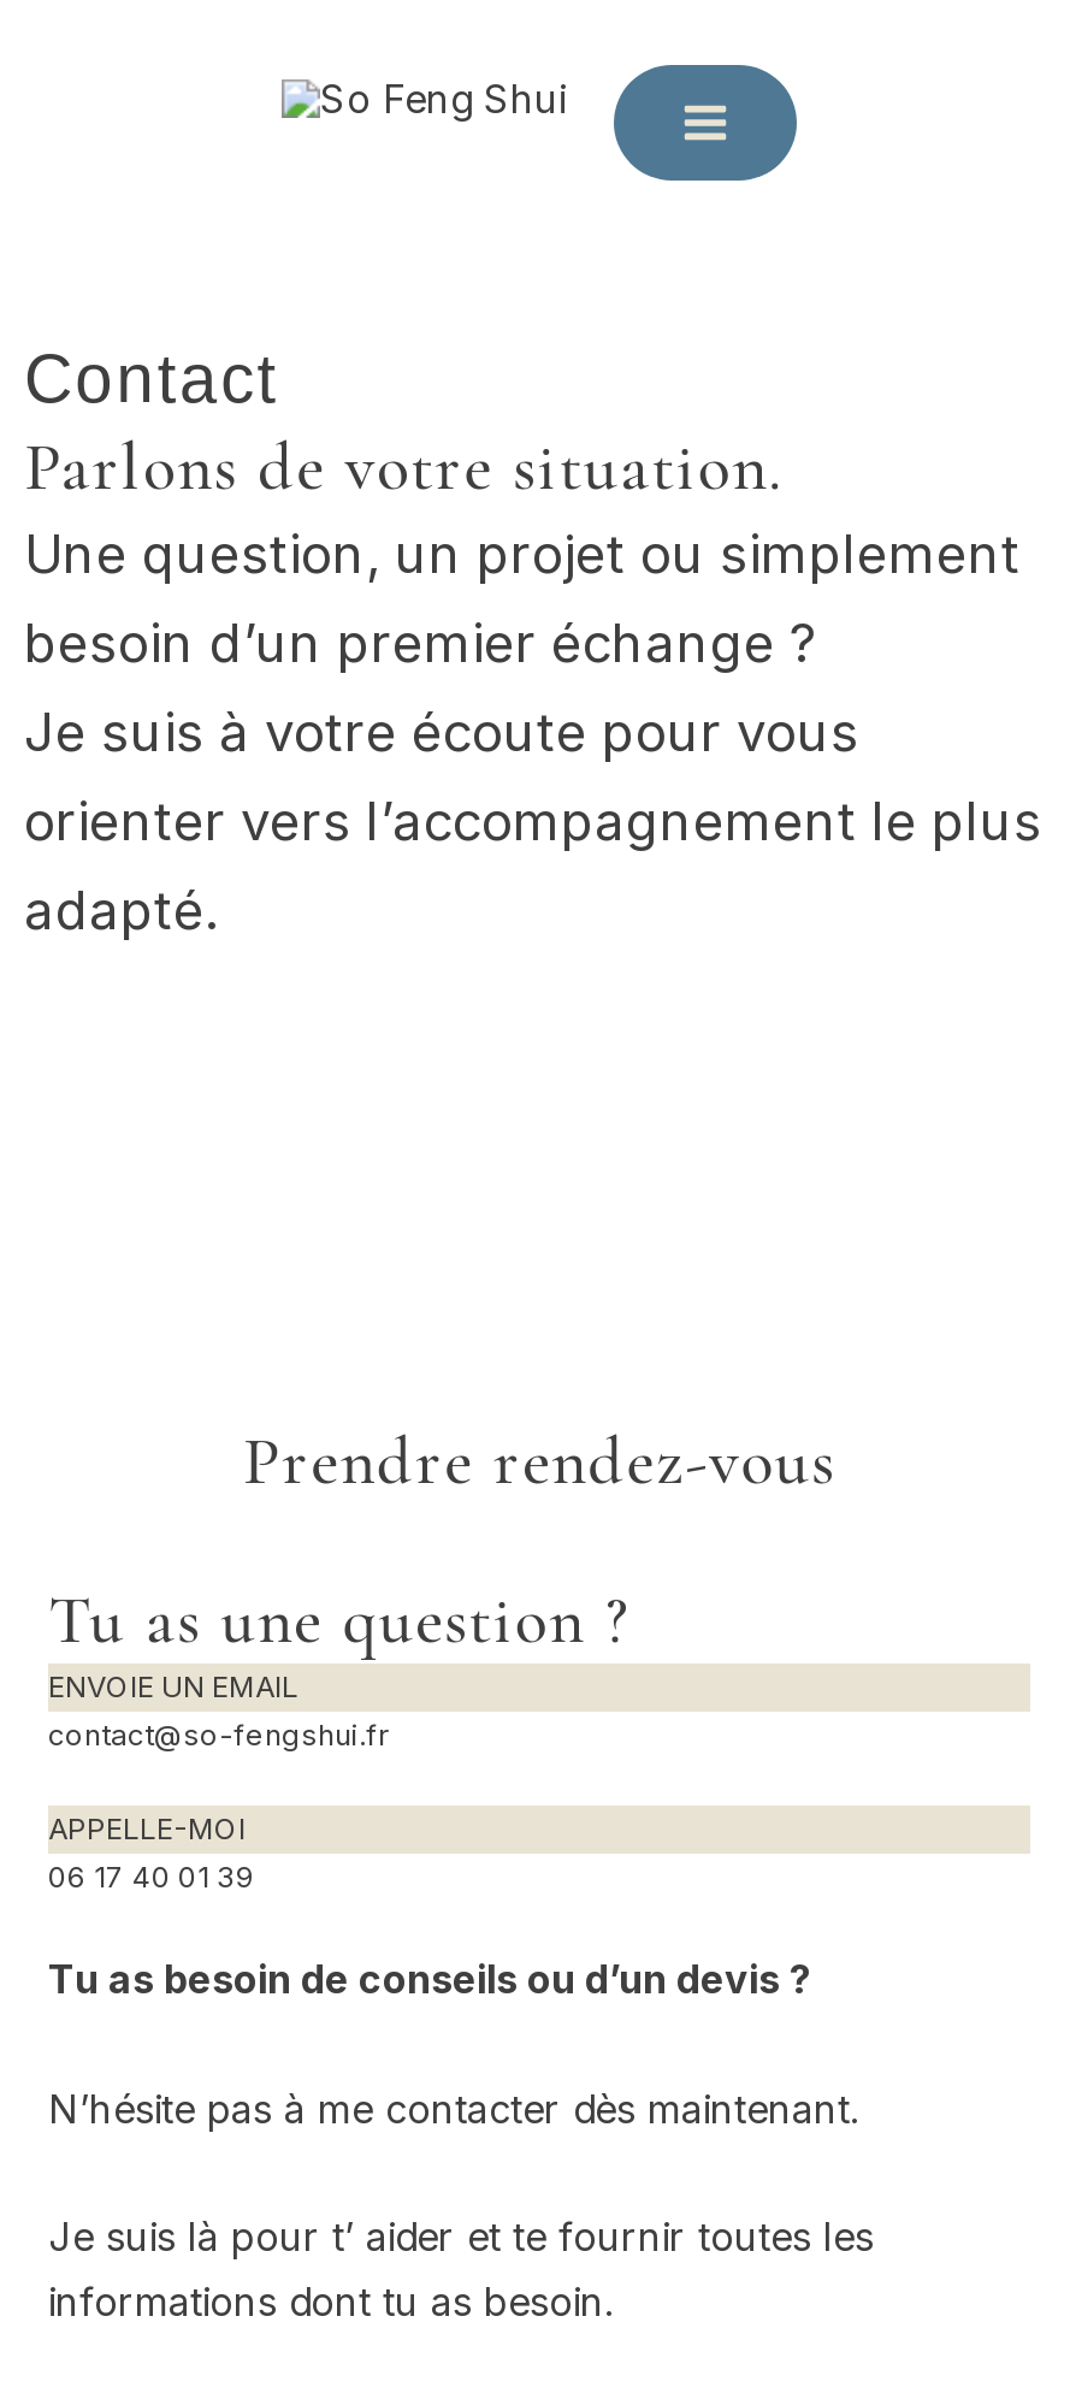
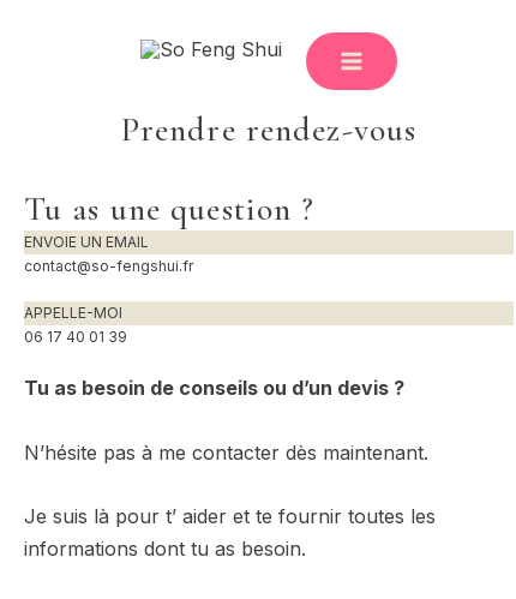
[611,63,799,183] [image] -> [305,31,398,91] [image]
[24,342,1042,941] Contact | Parlons de votre situation. | Une question, un projet ou simplement | besoin d’un premier échange ? | Je suis à votre écoute pour vous | orienter vers l’accompagnement le plus | adapté. -> none

